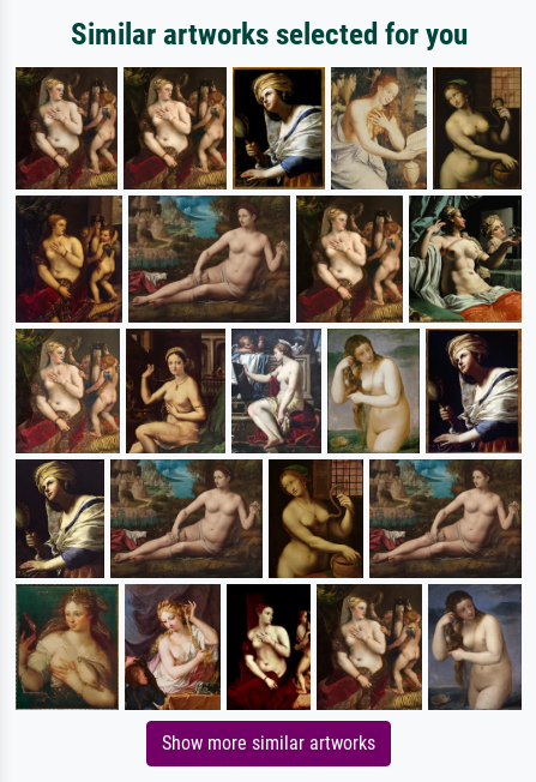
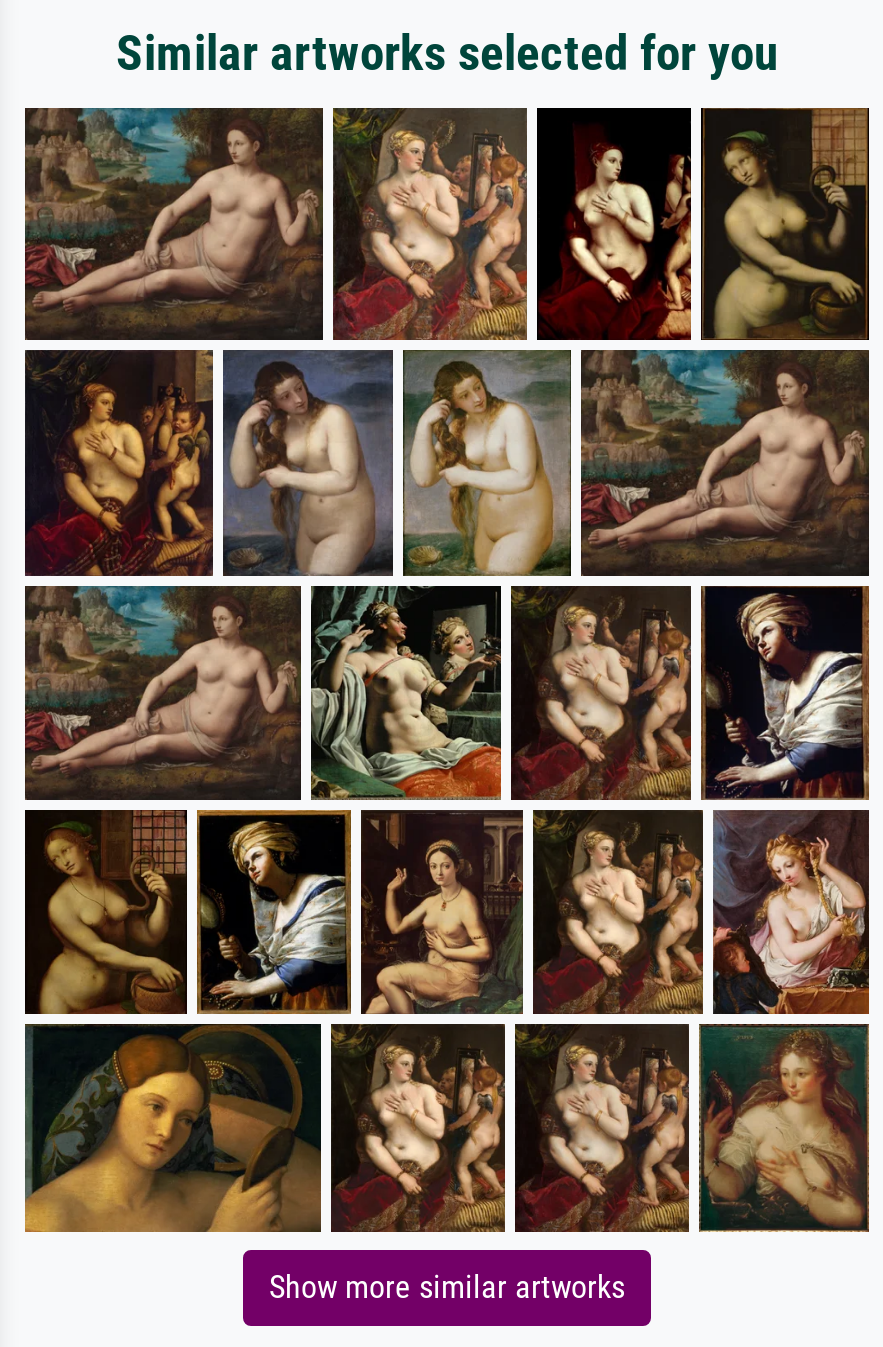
[14,66,523,711] [image] -> [23,106,871,1236] [image]

